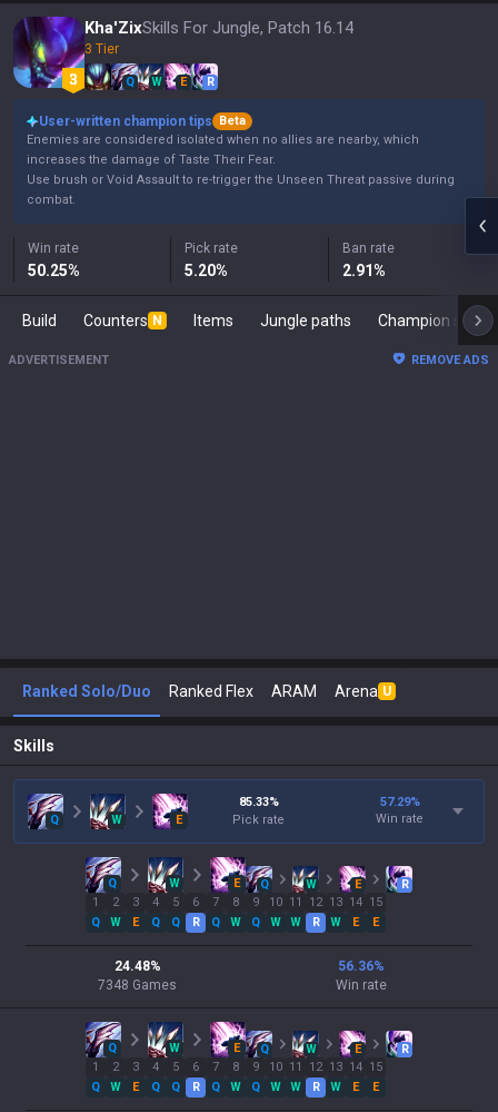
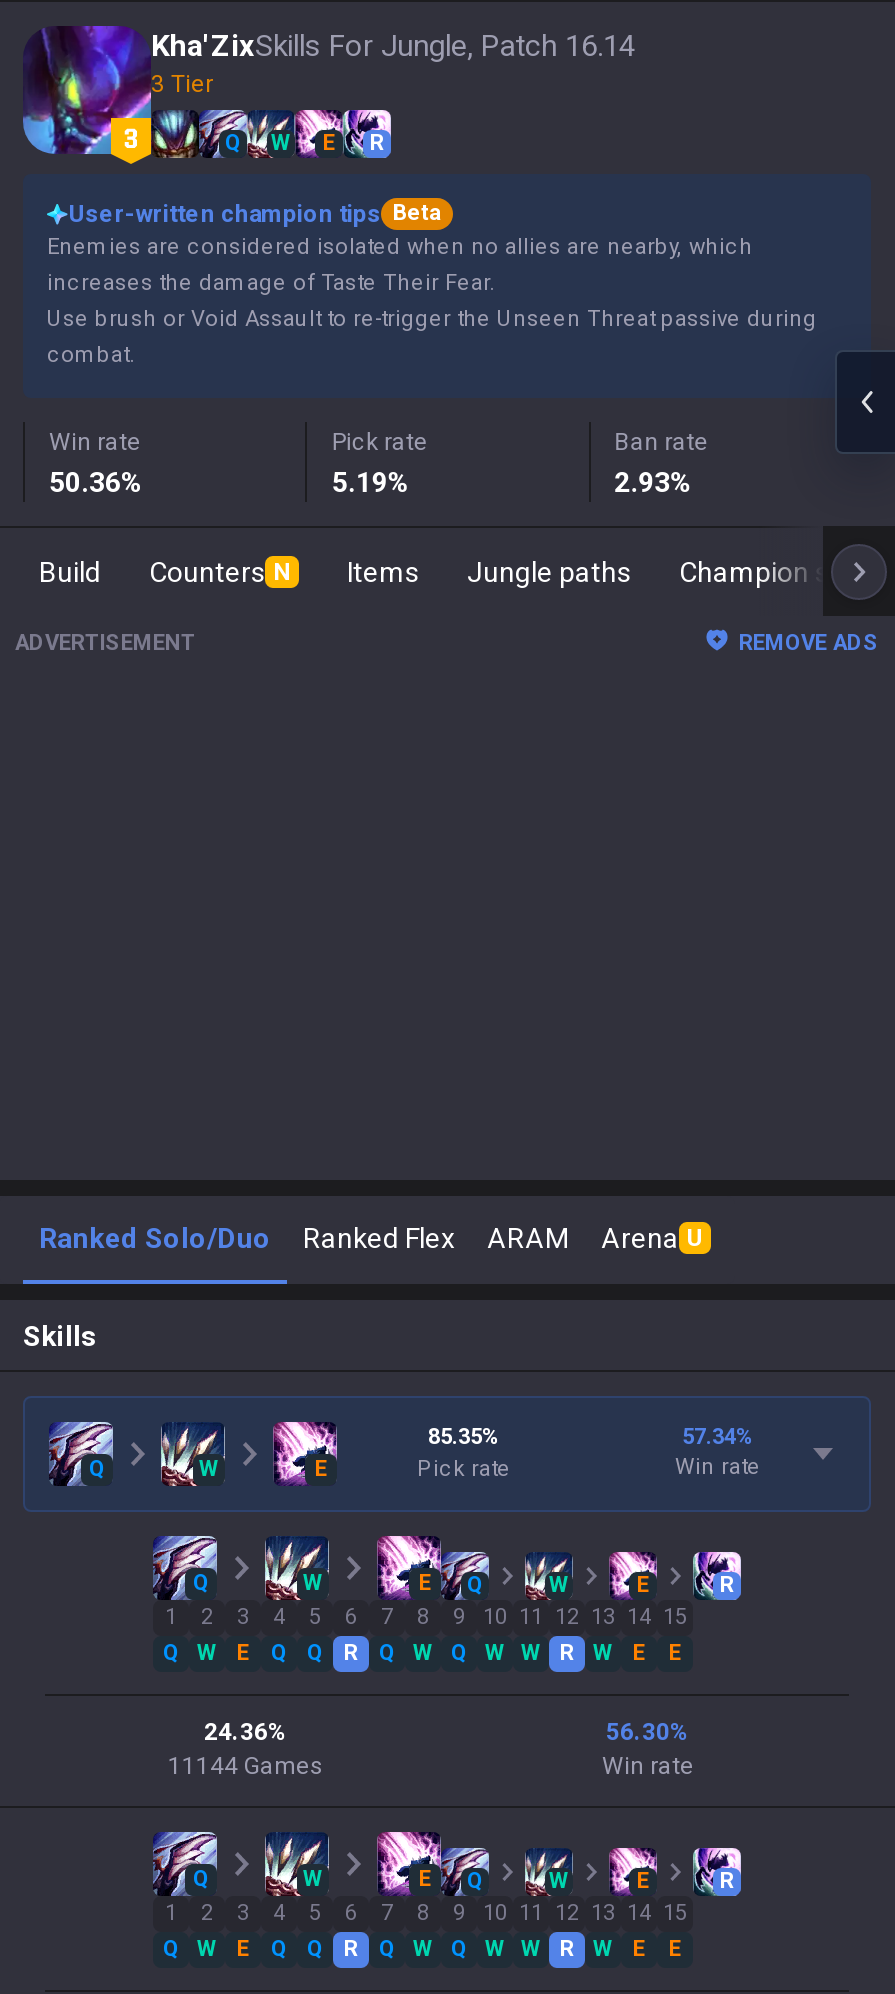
[28,262,80,279] 50.25% -> [49,466,143,498] 50.36%
[185,262,228,279] 5.20% -> [332,466,410,498] 5.19%
[342,262,385,279] 2.91% -> [614,466,692,498] 2.93%
[238,795,278,809] 85.33% -> [428,1424,500,1450] 85.35%
[380,795,420,809] 57.29% -> [682,1424,754,1450] 57.34%
[114,958,161,974] 24.48% -> [204,1718,288,1746] 24.36%
[337,958,384,974] 56.36% -> [606,1718,690,1746] 56.30%
[98,977,177,993] 7348 Games -> [168,1752,324,1780] 11144 Games

